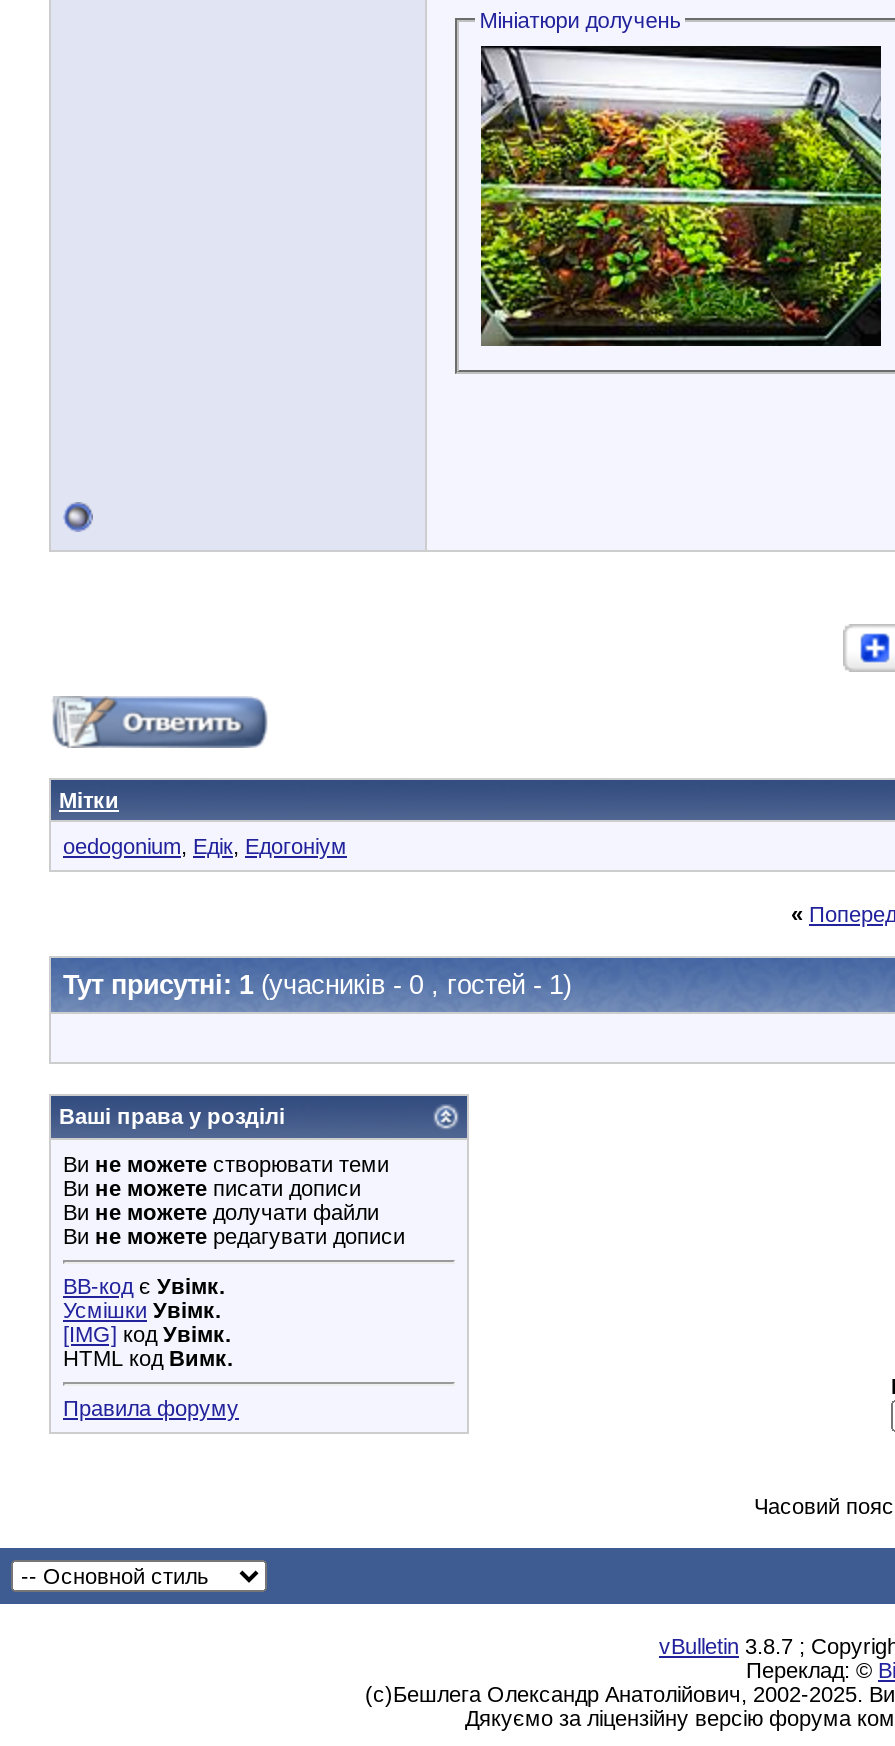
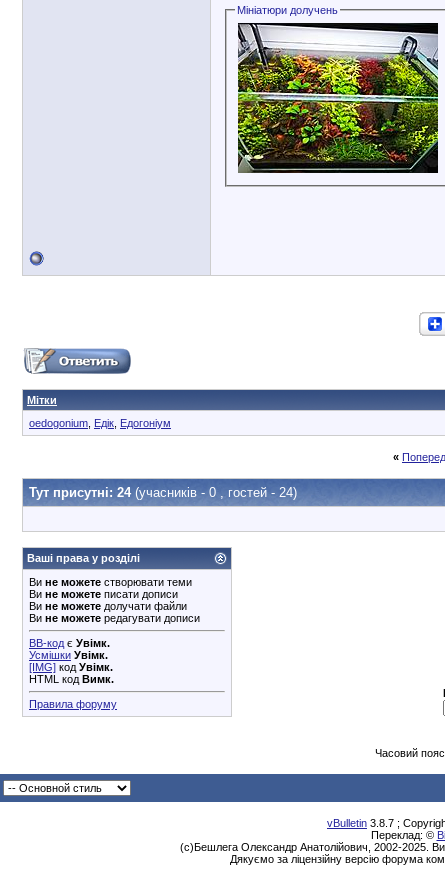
[63,970,571,1000] Тут присутні: 1 (учасників - 0 , гостей - 1) -> [29,485,297,500] Тут присутні: 24 (учасників - 0 , гостей - 24)

